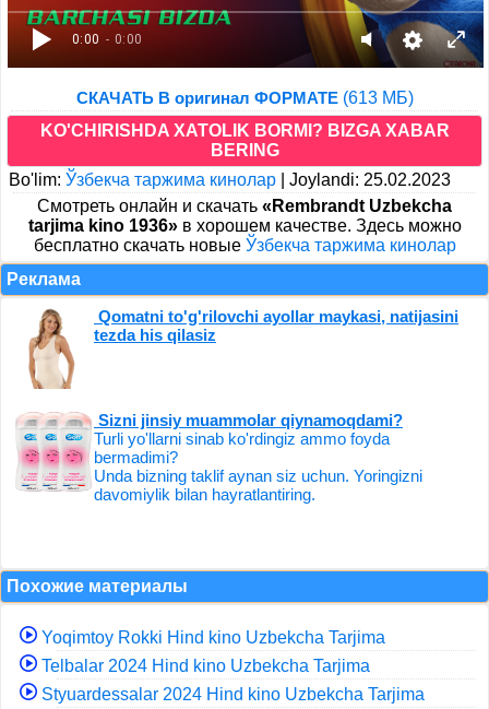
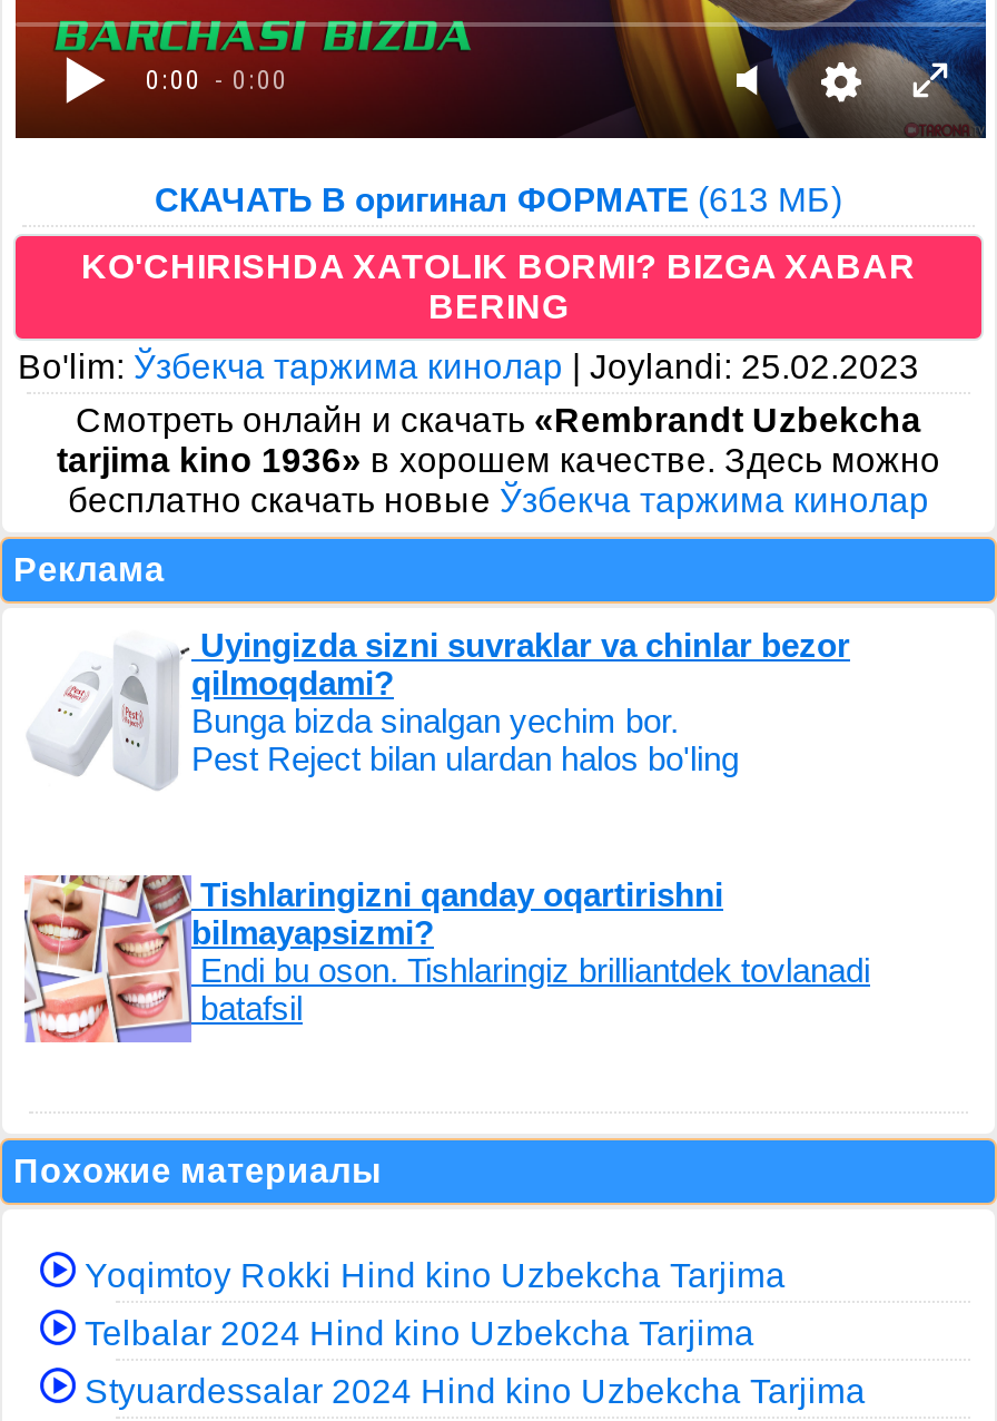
[28,307,458,390] [image] | Qomatni to'g'rilovchi ayollar maykasi, natijasini | tezda his qilasiz -> [29,625,850,791] [image] | Uyingizda sizni suvraklar va chinlar bezor | qilmoqdami? | Bunga bizda sinalgan yechim bor. | Pest Reject bilan ulardan halos bo'ling
[13,411,422,511] [image] | Sizni jinsiy muammolar qiynamoqdami? | Turli yo'llarni sinab ko'rdingiz ammo foyda | bermadimi? | Unda bizning taklif aynan siz uchun. Yoringizni | davomiylik bilan hayratlantiring. -> [22,849,870,1045] [image] | Tishlaringizni qanday oqartirishni | bilmayapsizmi? | Endi bu oson. Tishlaringiz brilliantdek tovlanadi | batafsil

